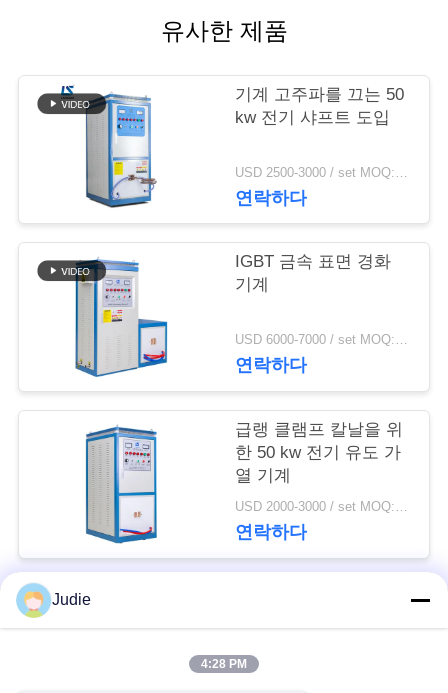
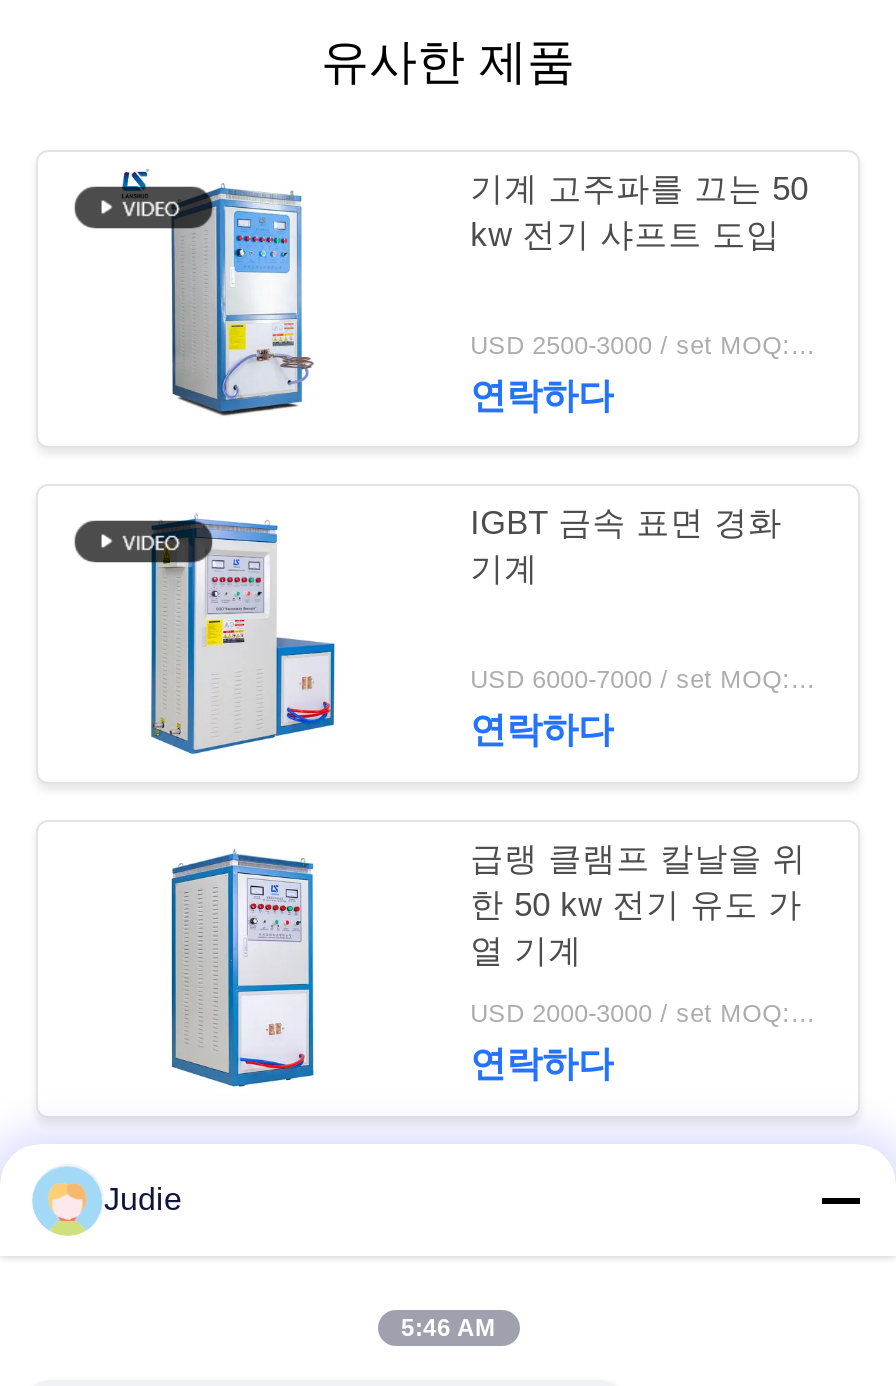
[201,657,247,671] 4:28 PM -> [401,1314,495,1342] 5:46 AM

